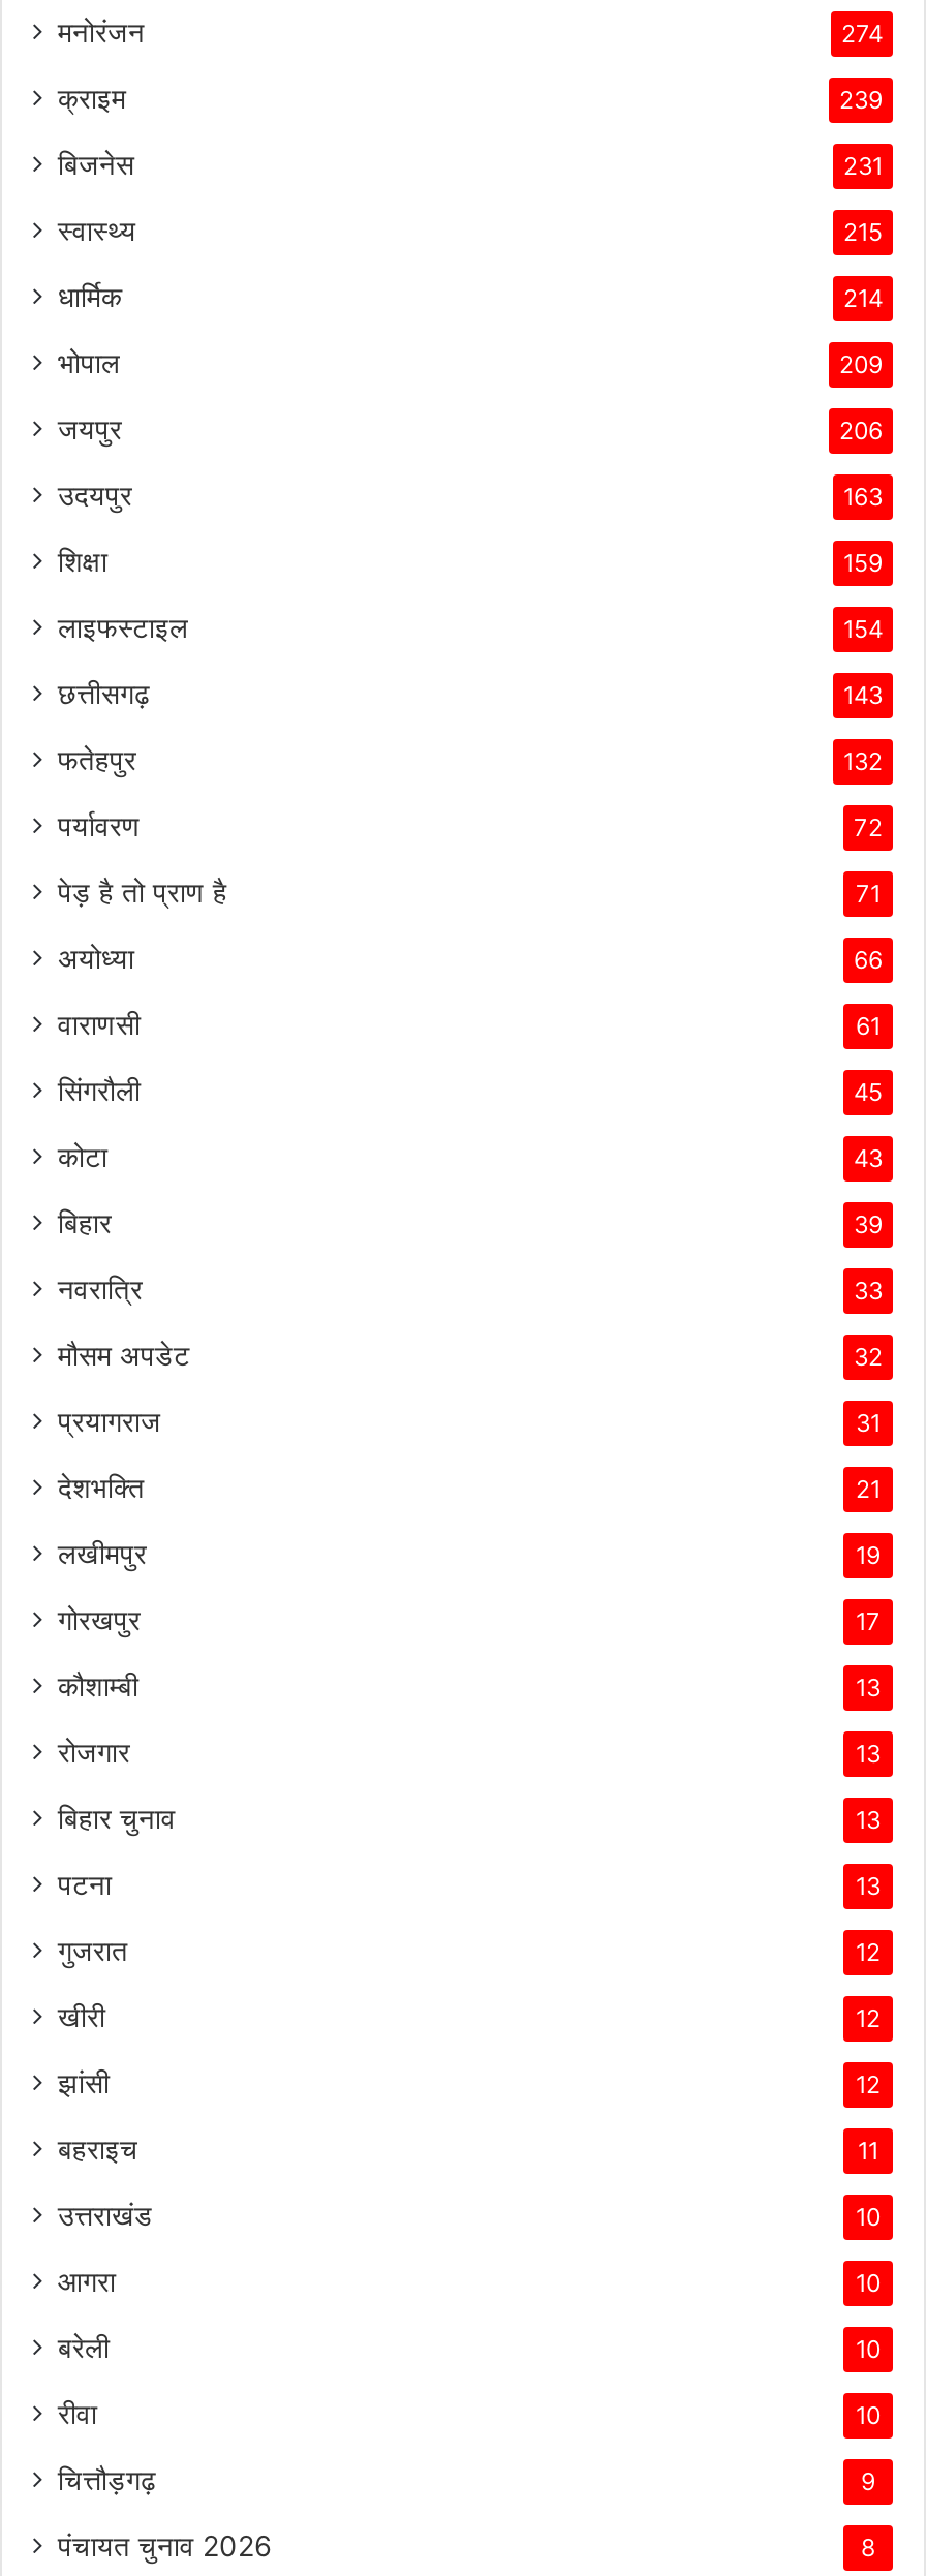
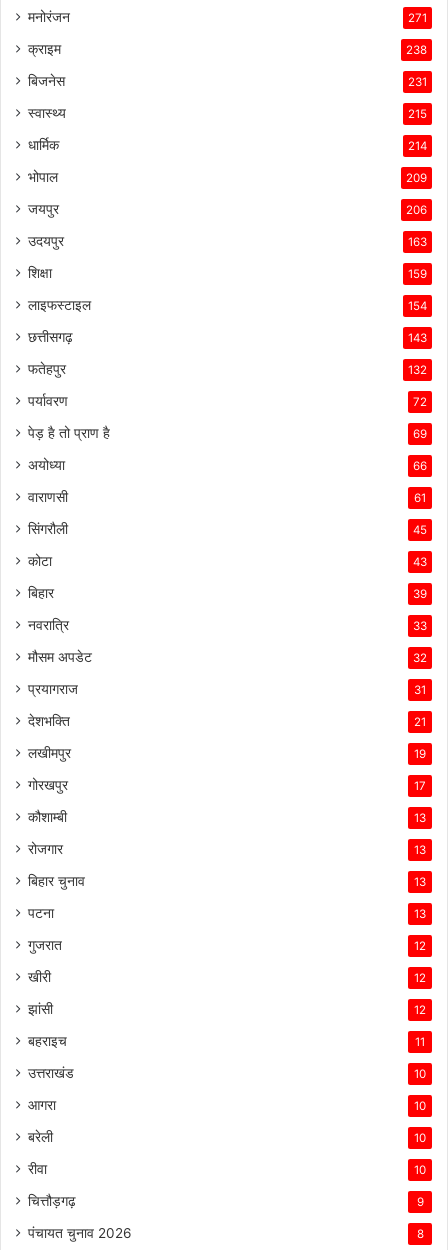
[841,19,883,48] 274 -> [408,11,427,25] 271
[839,86,883,115] 239 -> [406,43,427,57] 238
[856,879,881,908] 71 -> [413,427,427,441] 69

